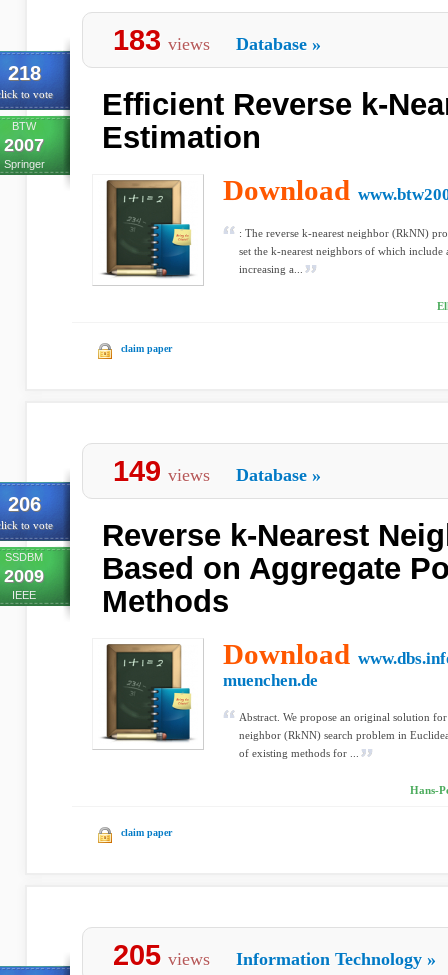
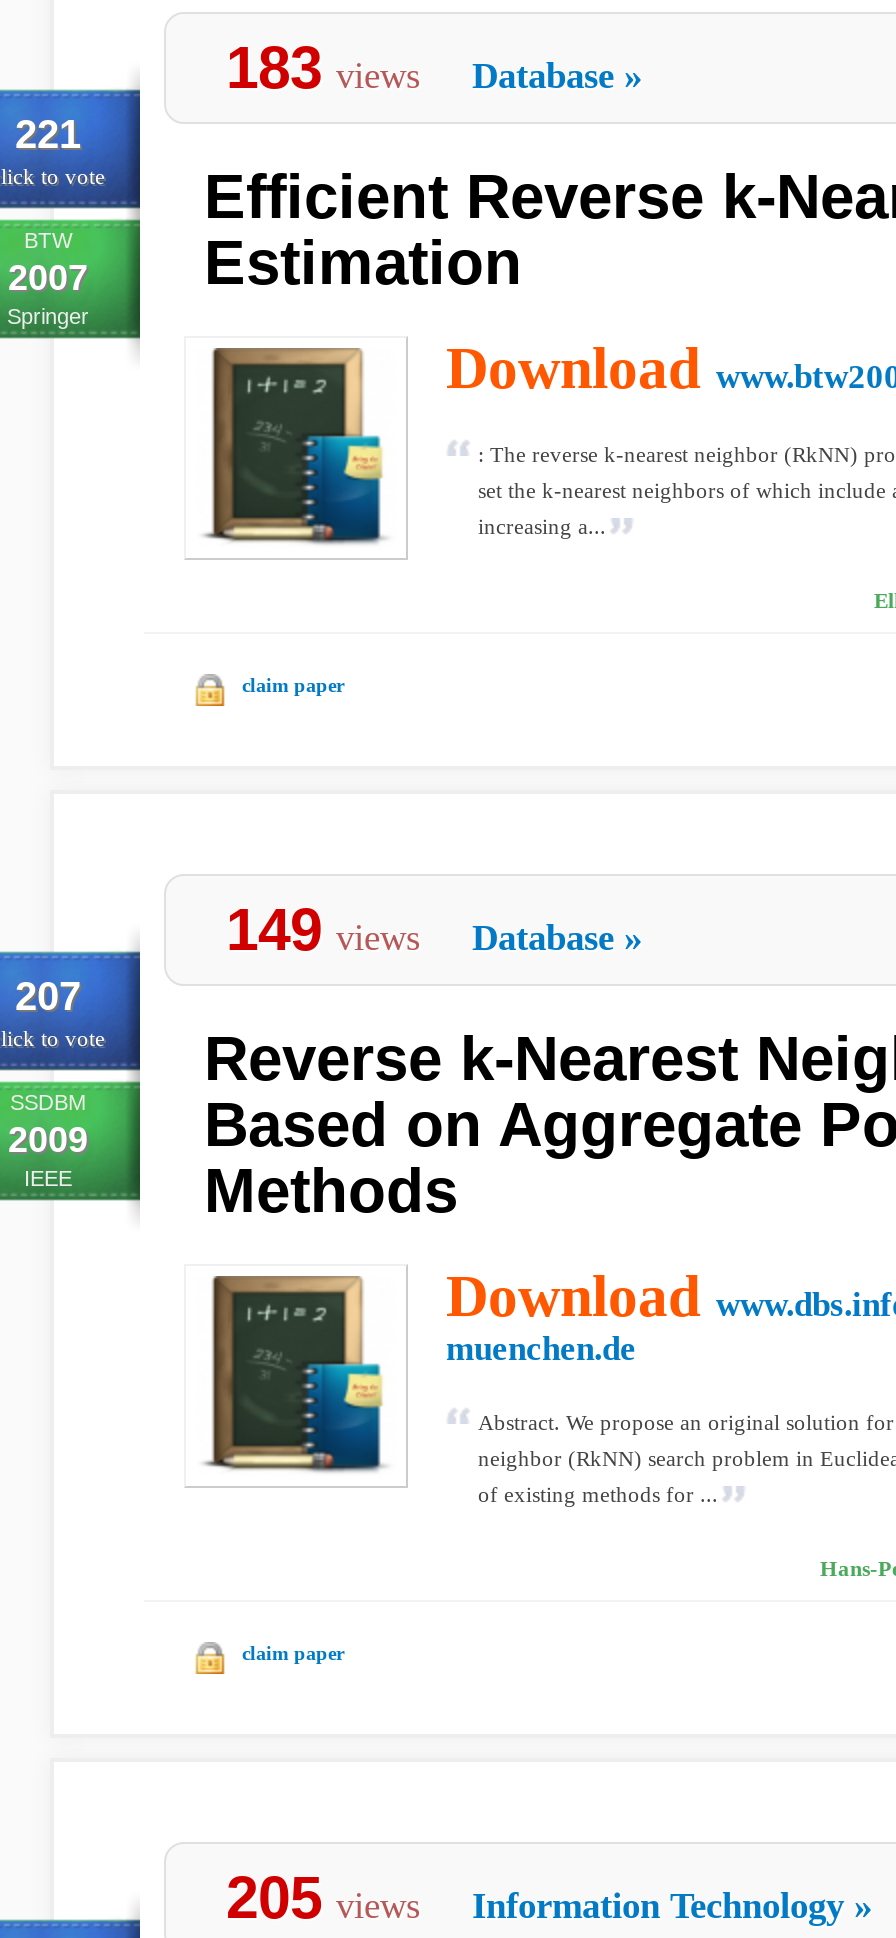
[7,62,40,84] 218 -> [15,112,81,156] 221
[7,493,40,515] 206 -> [15,974,81,1018] 207

